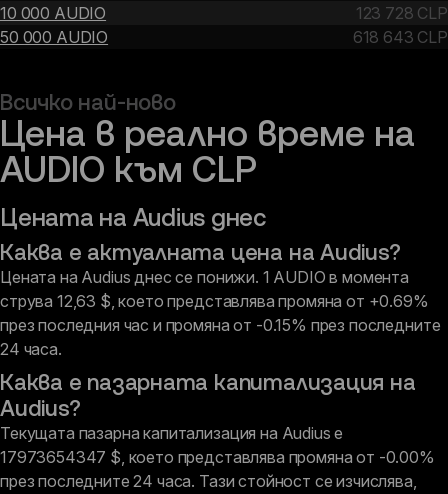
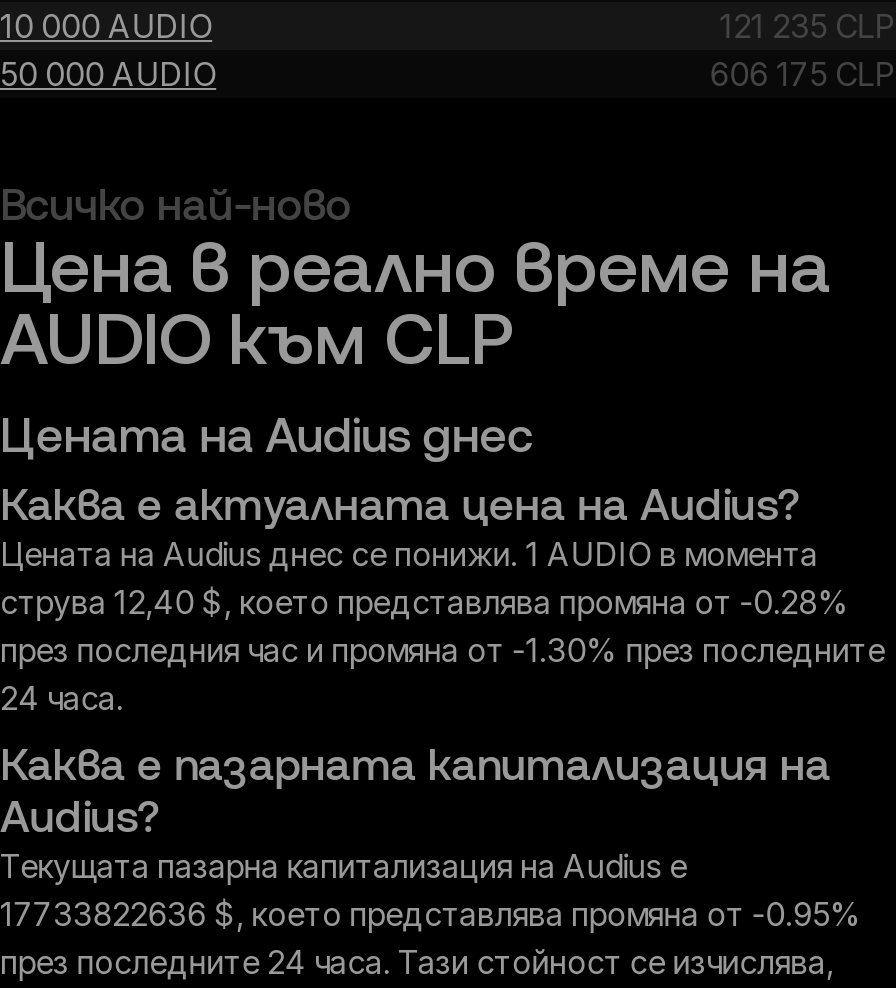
[356,3,448,23] 123 728 CLP -> [720,6,896,46] 121 235 CLP
[353,27,448,47] 618 643 CLP -> [710,54,896,94] 606 175 CLP
[0,291,429,311] струва 12,63 $, което представлява промяна от +0.69% -> [0,582,849,622] струва 12,40 $, което представлява промяна от -0.28%
[0,315,440,335] през последния час и промяна от -0.15% през последните -> [0,630,885,670] през последния час и промяна от -1.30% през последните
[0,447,435,467] 17973654347 $, което представлява промяна от -0.00% -> [0,894,862,934] 17733822636 $, което представлява промяна от -0.95%

